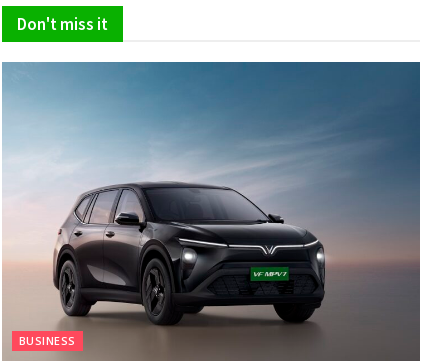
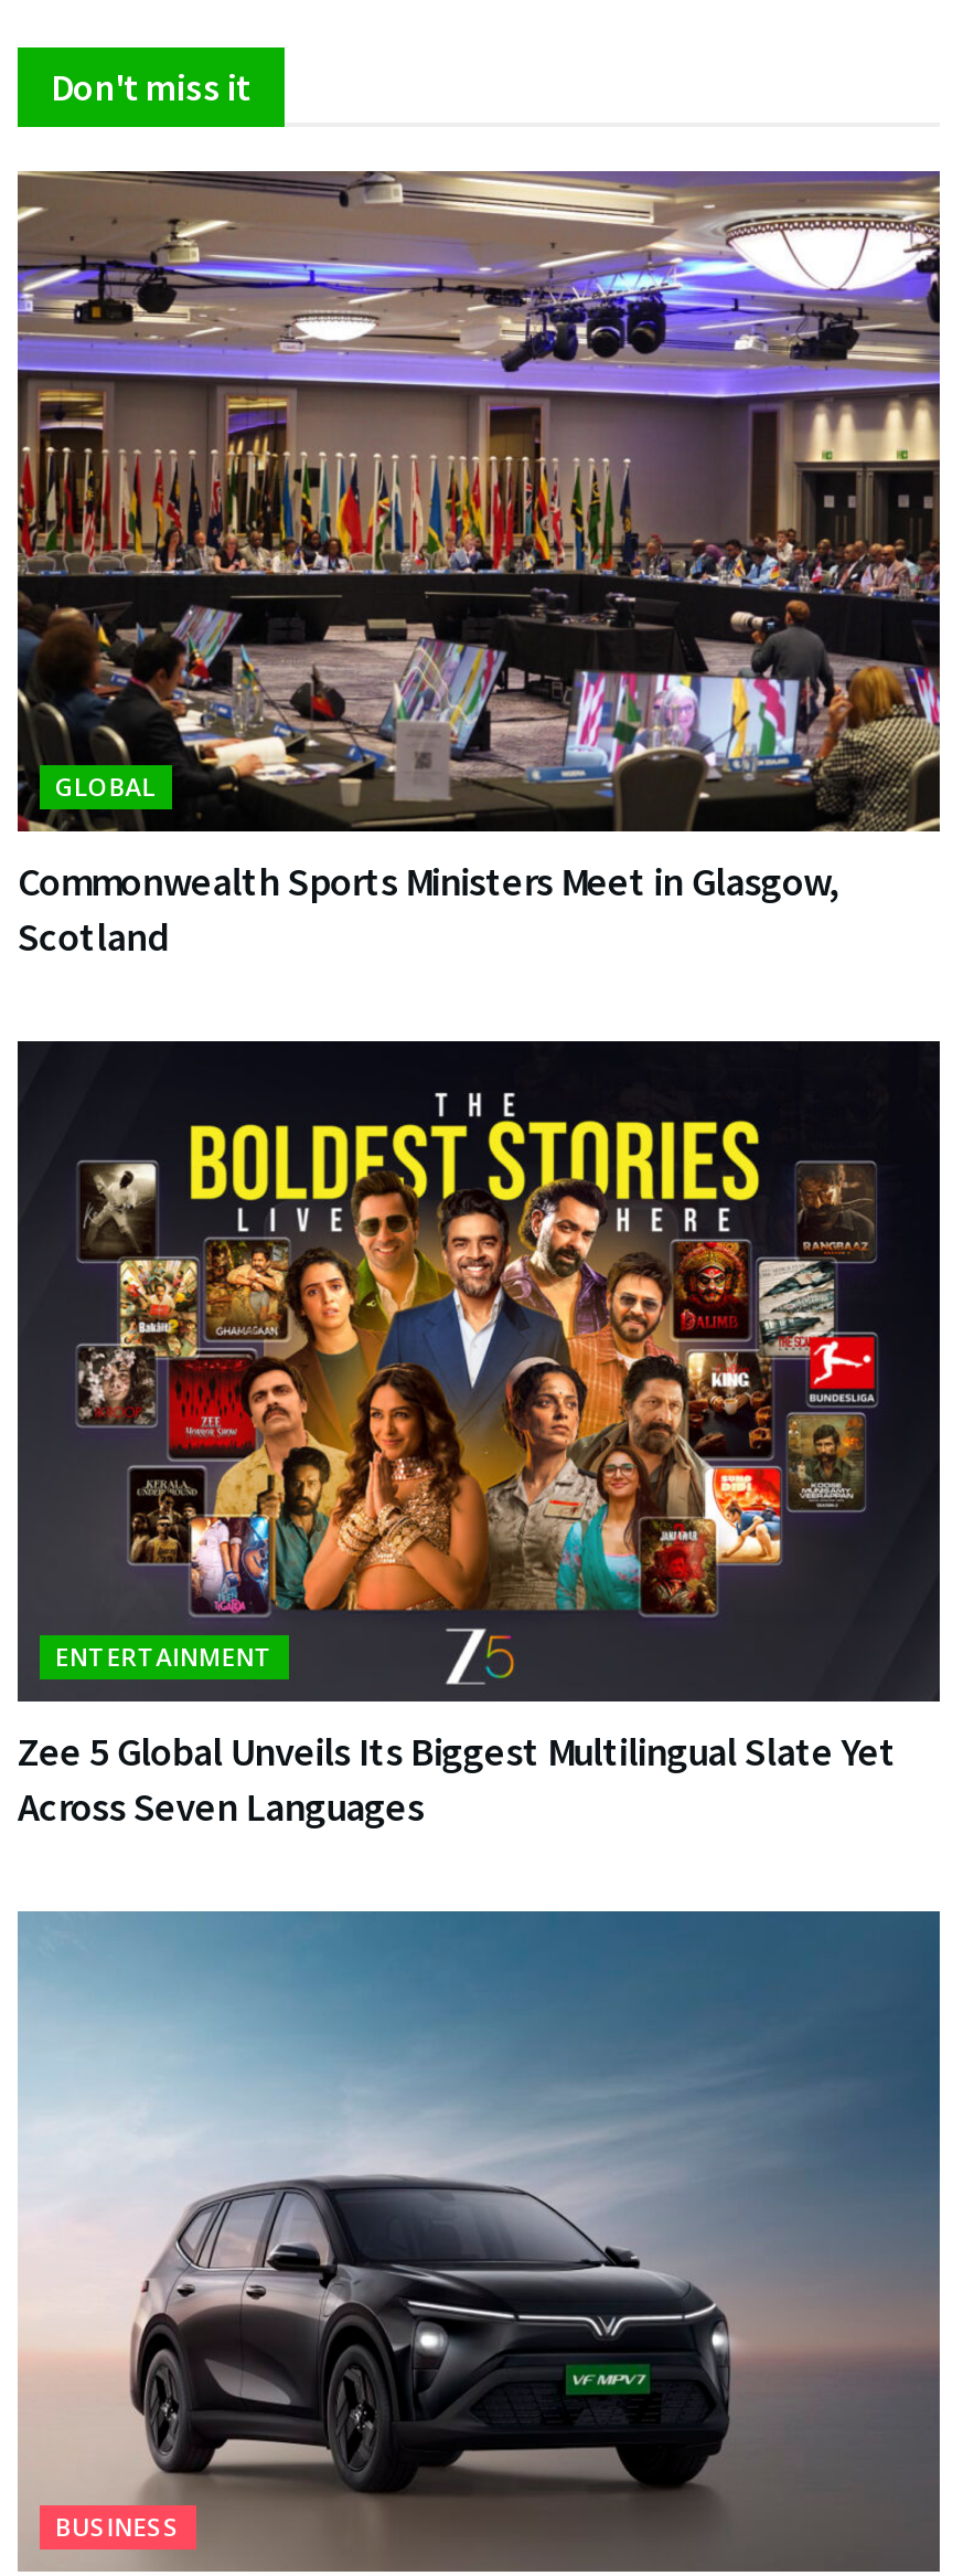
none -> [15,169,942,962] [image] | GLOBAL | Commonwealth Sports Ministers Meet in Glasgow, | Scotland
none -> [15,1039,942,1831] [image] | ENTERTAINMENT | Zee 5 Global Unveils Its Biggest Multilingual Slate Yet | Across Seven Languages

